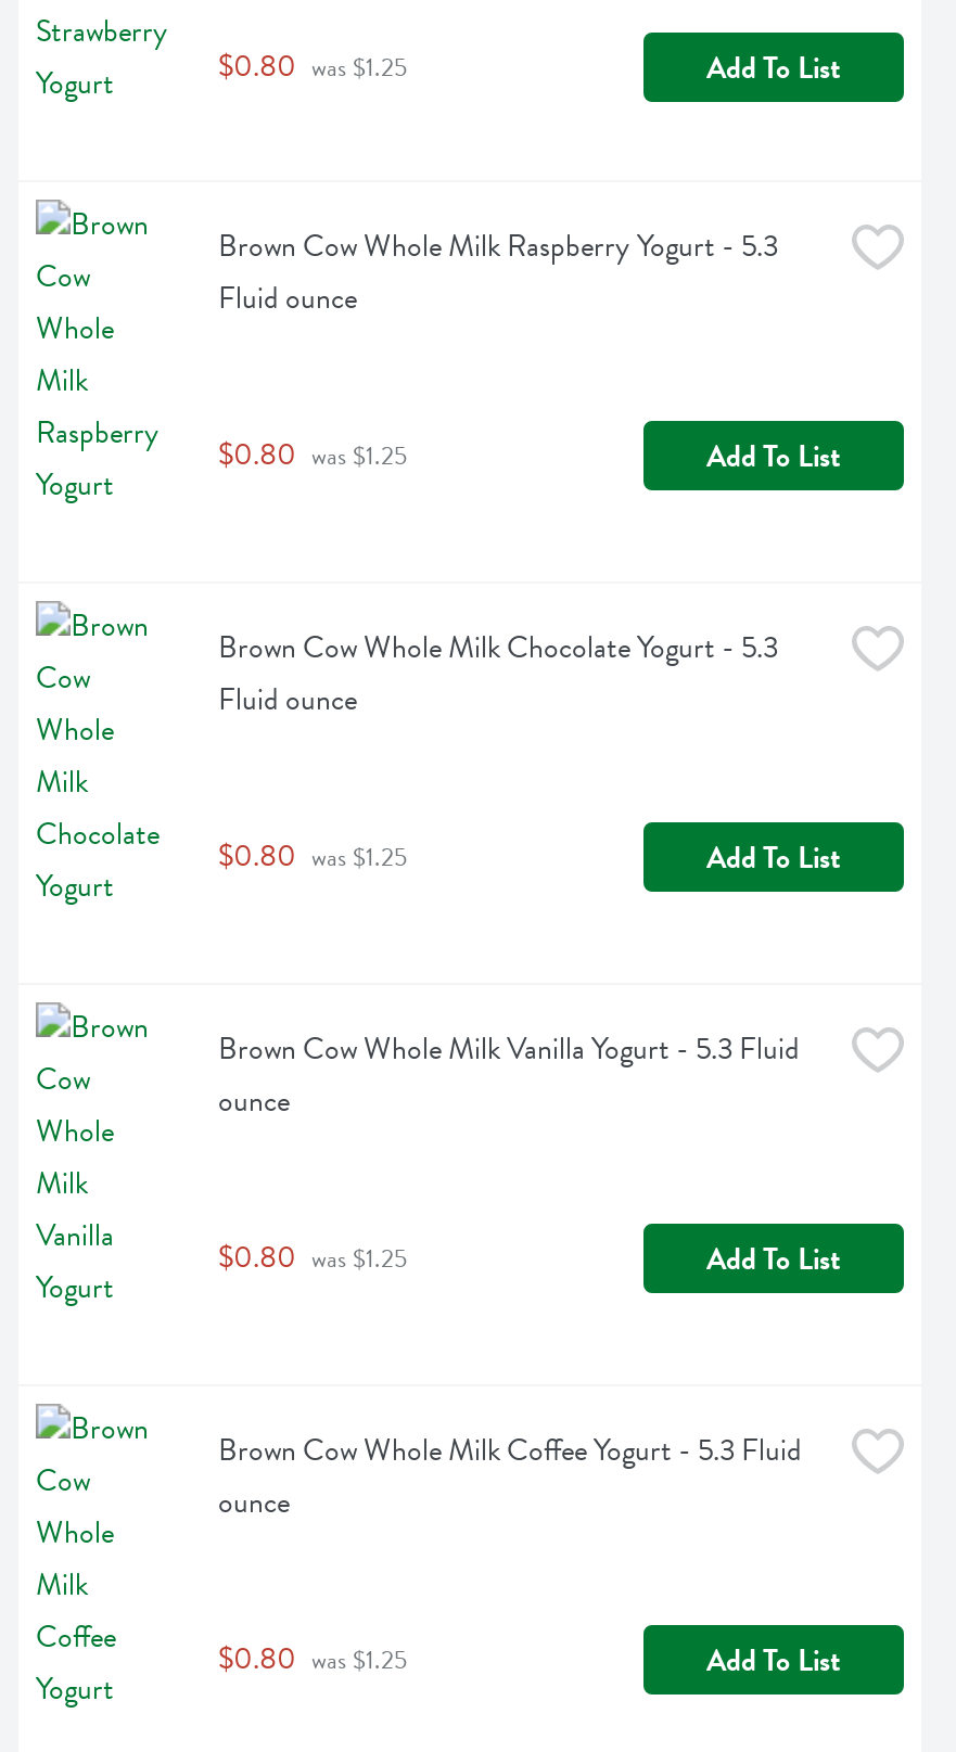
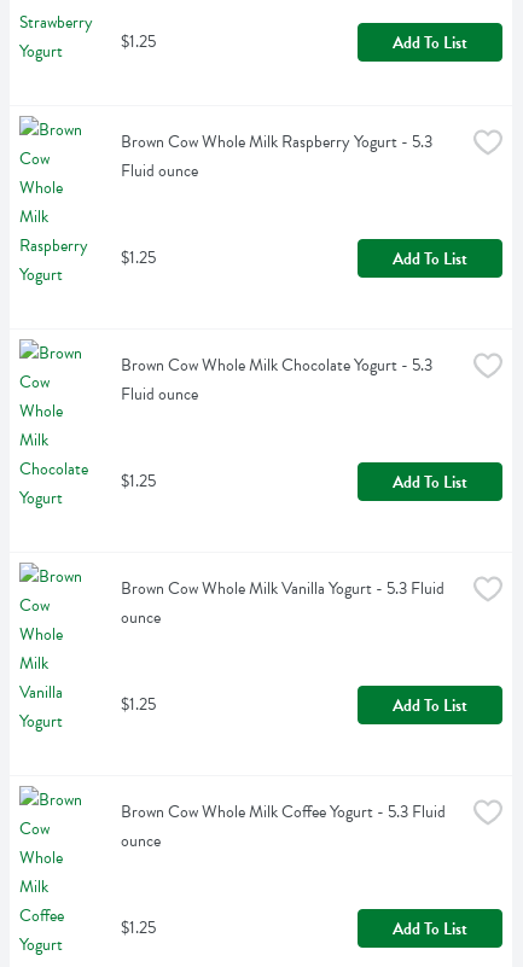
[218,44,407,89] $0.80 was $1.25 -> [121,29,156,55] $1.25
[218,432,407,478] $0.80 was $1.25 -> [121,245,156,271] $1.25
[218,834,407,879] $0.80 was $1.25 -> [121,469,156,494] $1.25
[218,1235,407,1281] $0.80 was $1.25 -> [121,692,156,717] $1.25
[218,1636,407,1682] $0.80 was $1.25 -> [121,915,156,941] $1.25

